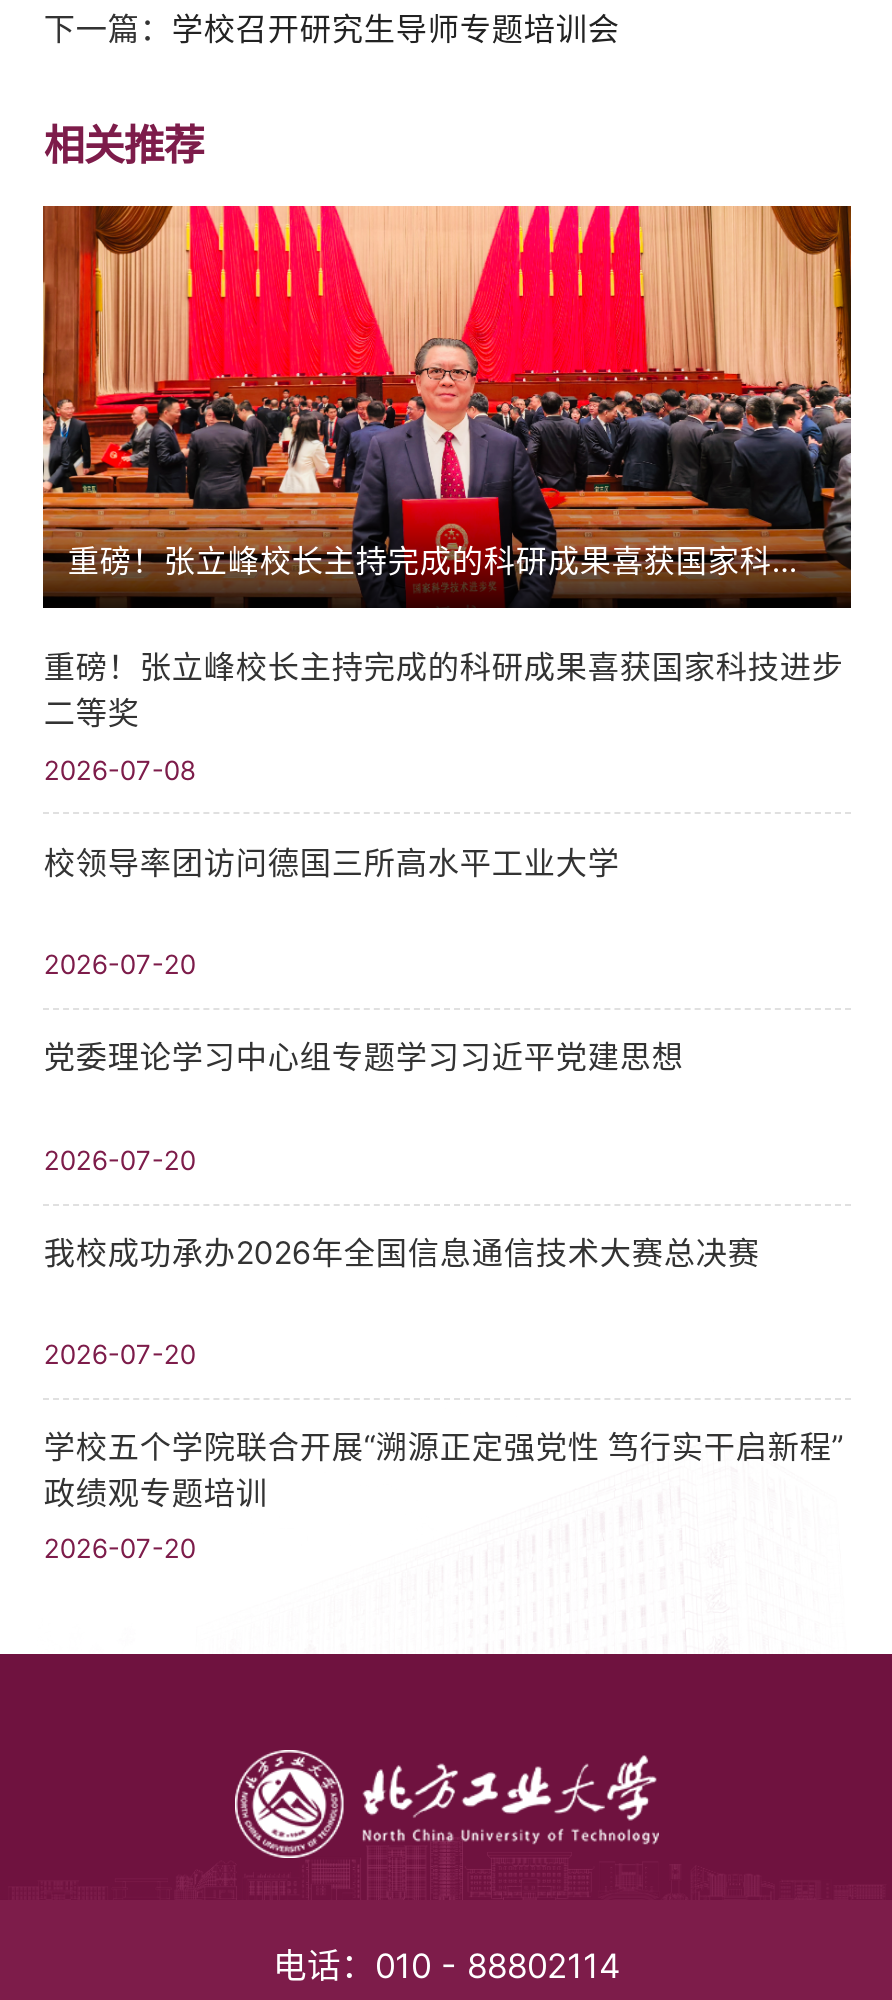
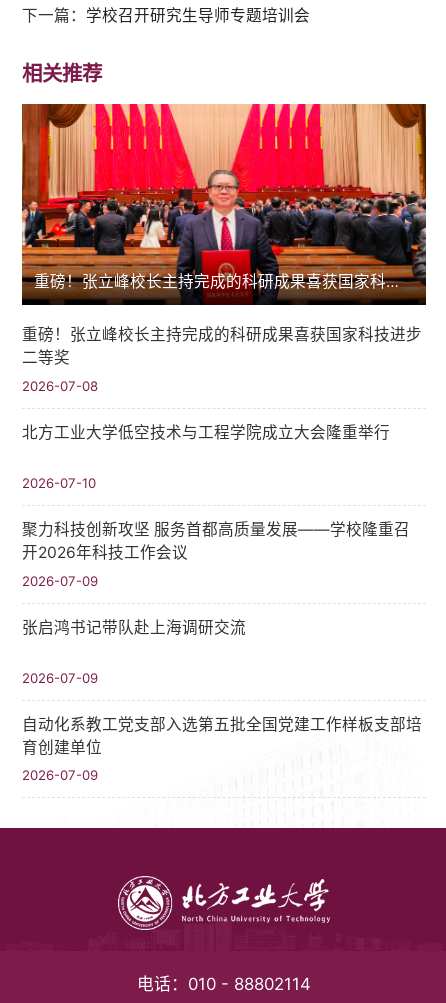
[44,843,620,881] 校领导率团访问德国三所高水平工业大学 -> [22,423,390,442] 北方工业大学低空技术与工程学院成立大会隆重举行
[44,948,196,980] 2026-07-20 -> [22,475,96,491] 2026-07-10
[44,1038,684,1076] 党委理论学习中心组专题学习习近平党建思想 -> [22,520,410,562] 聚力科技创新攻坚 服务首都高质量发展——学校隆重召 | 开2026年科技工作会议
[44,1143,196,1175] 2026-07-20 -> [22,572,98,588] 2026-07-09
[44,1233,760,1271] 我校成功承办2026年全国信息通信技术大赛总决赛 -> [22,617,246,636] 张启鸿书记带队赴上海调研交流
[44,1338,196,1370] 2026-07-20 -> [22,670,98,686] 2026-07-09
[44,1428,844,1512] 学校五个学院联合开展“溯源正定强党性 笃行实干启新程” | 政绩观专题培训 -> [22,715,422,757] 自动化系教工党支部入选第五批全国党建工作样板支部培 | 育创建单位
[44,1533,196,1565] 2026-07-20 -> [22,767,98,783] 2026-07-09

